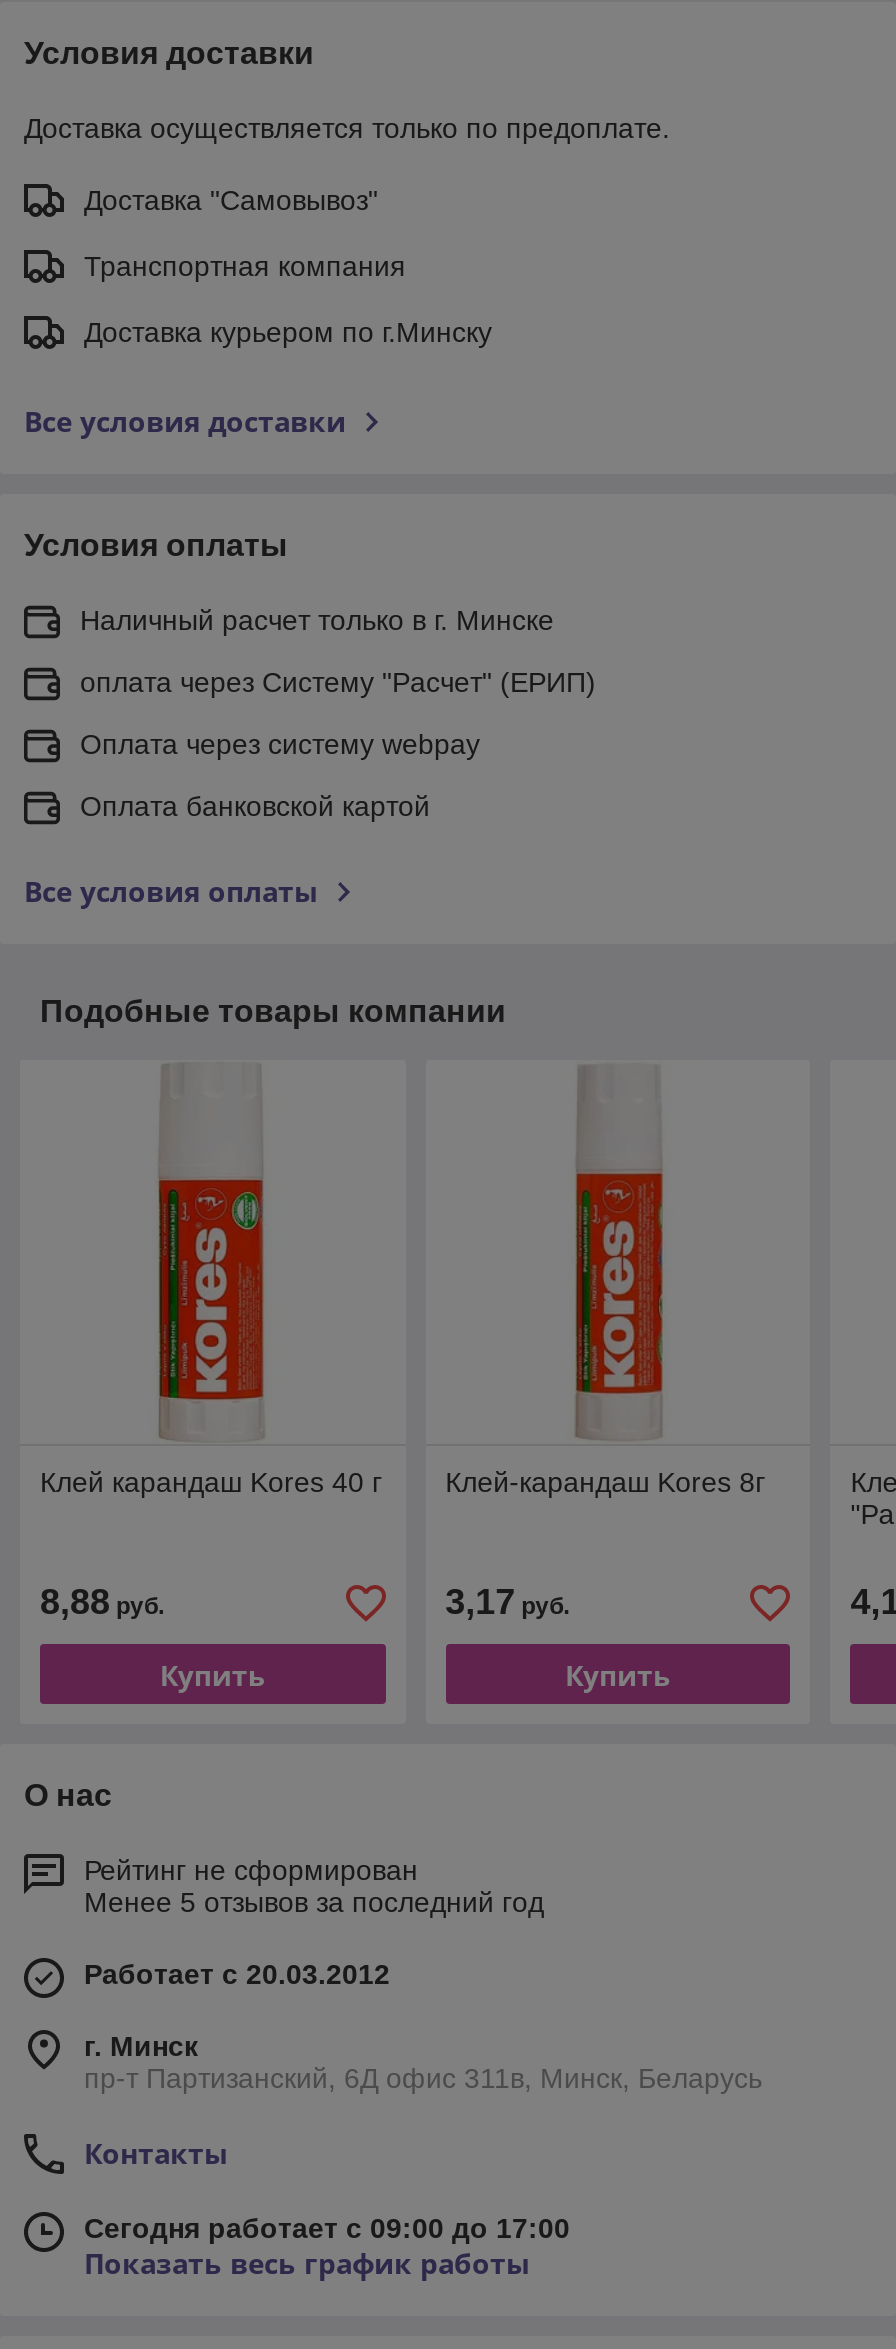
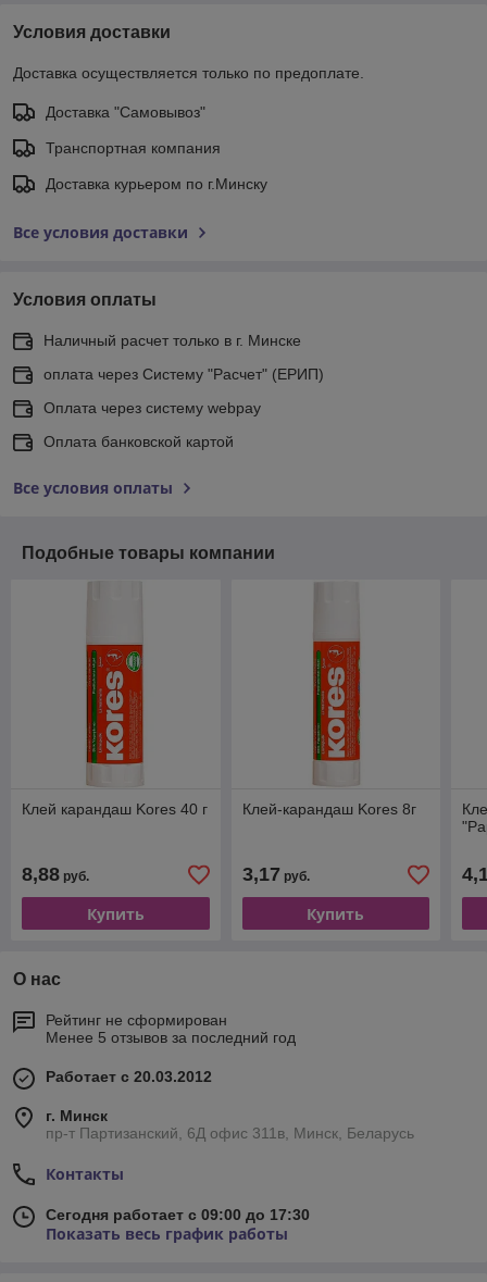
[84,2213,570,2245] Сегодня работает с 09:00 до 17:00 -> [46,1206,310,1224] Сегодня работает с 09:00 до 17:30

